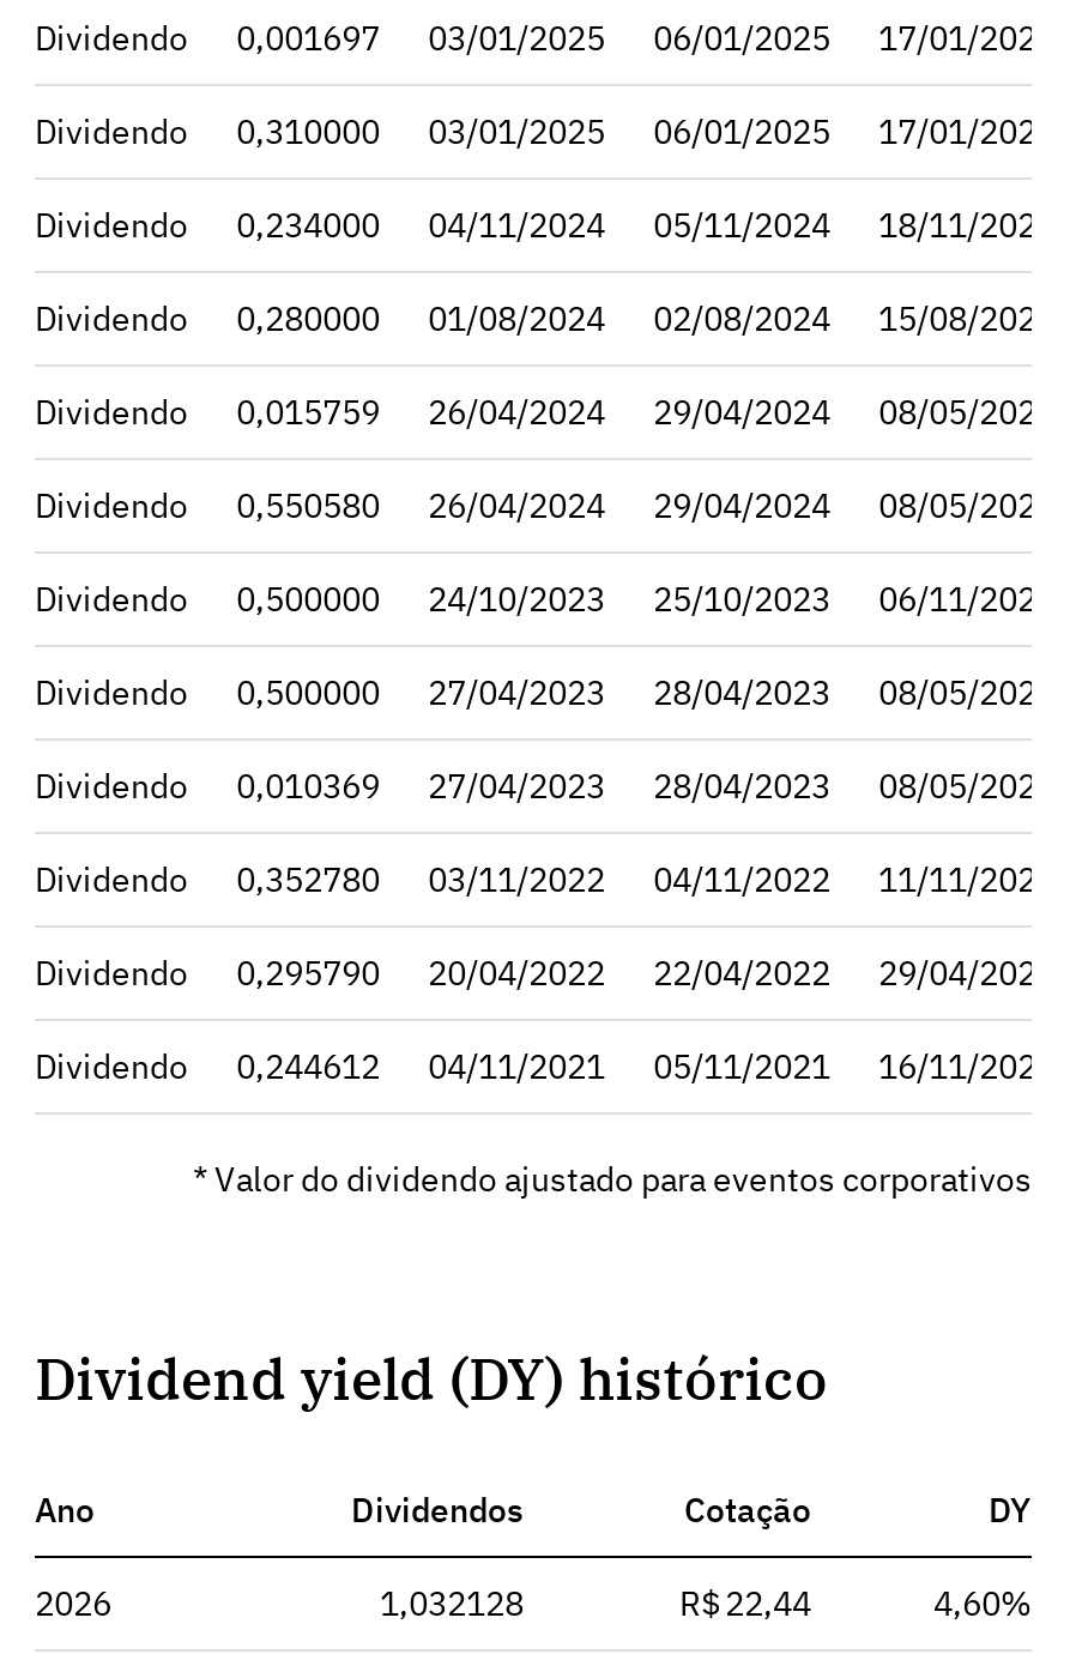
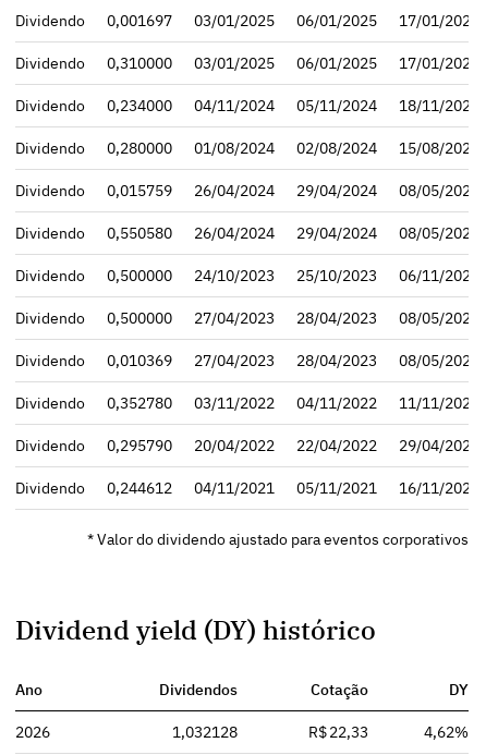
[679,1583,811,1626] R$ 22,44 -> [308,723,368,742] R$ 22,33
[933,1583,1032,1626] 4,60% -> [424,723,469,742] 4,62%

